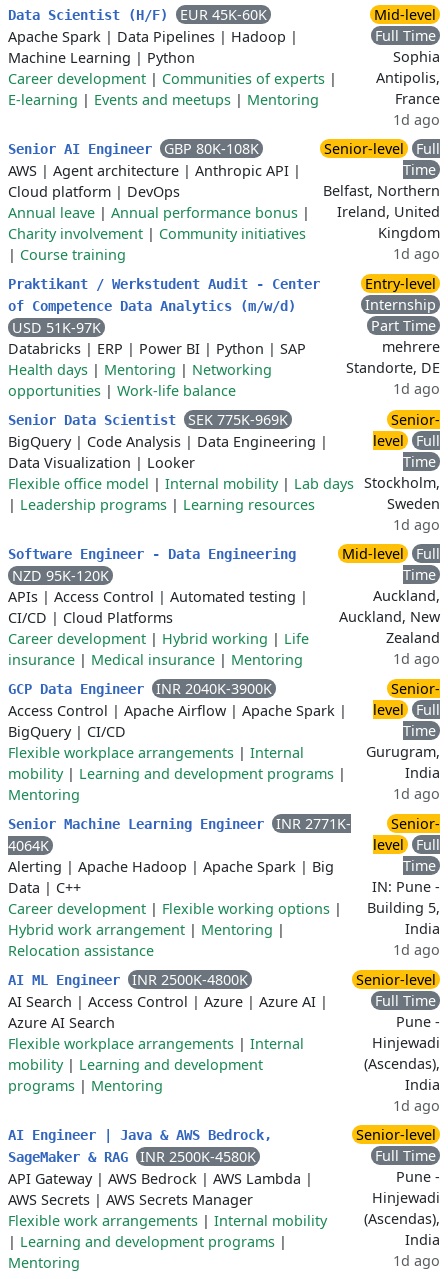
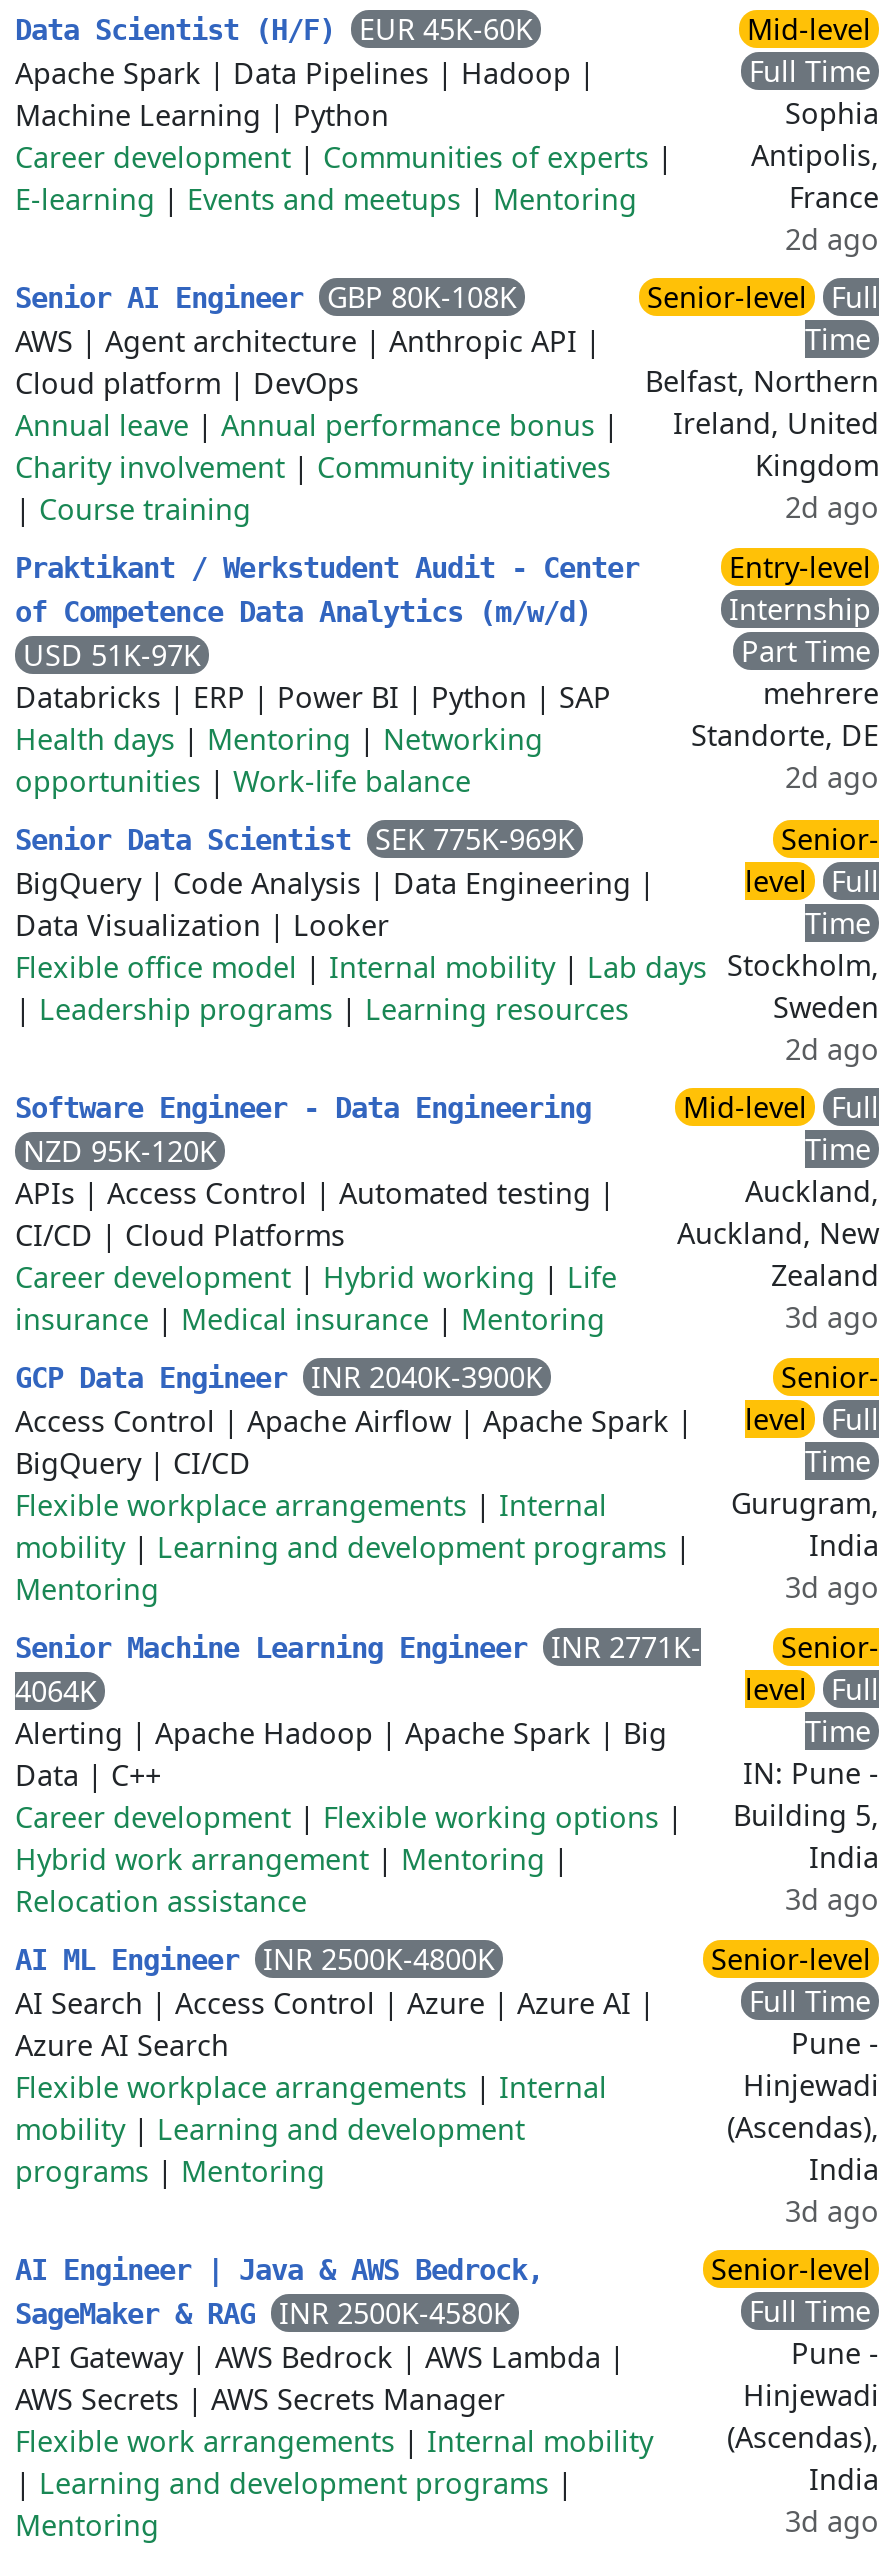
[393,110,440,129] 1d ago -> [785,220,879,258] 2d ago
[393,244,440,263] 1d ago -> [785,488,879,526] 2d ago
[393,379,440,398] 1d ago -> [785,758,879,796] 2d ago
[393,515,440,534] 1d ago -> [785,1030,879,1068] 2d ago
[393,649,440,668] 1d ago -> [785,1298,879,1336] 3d ago
[393,784,440,803] 1d ago -> [785,1568,879,1606] 3d ago
[393,940,440,959] 1d ago -> [785,1880,879,1918] 3d ago
[393,1096,440,1115] 1d ago -> [785,2192,879,2230] 3d ago
[393,1251,440,1270] 1d ago -> [785,2502,879,2540] 3d ago

